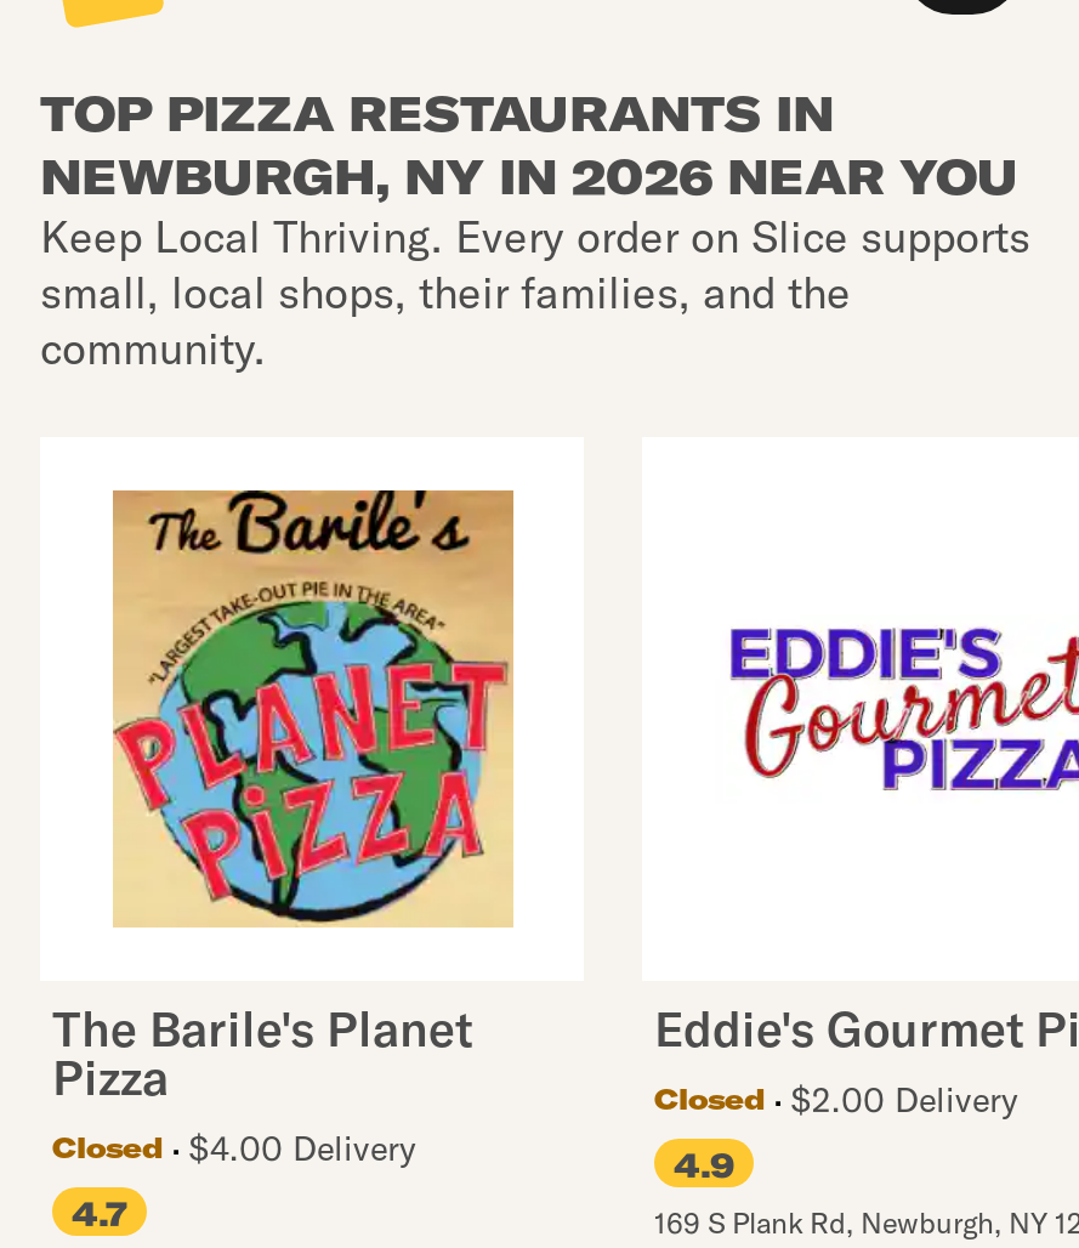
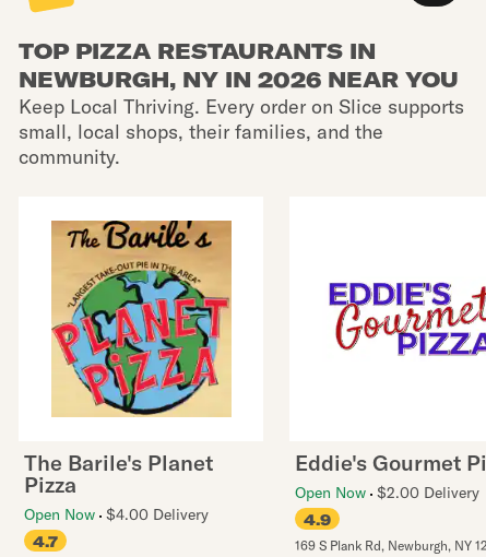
[654,1078,1018,1122] Closed | $2.00 Delivery -> [295,483,479,502] Open Now $2.00 Delivery
[52,1127,416,1170] Closed | $4.00 Delivery -> [24,505,209,524] Open Now $4.00 Delivery

